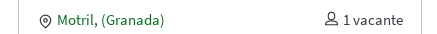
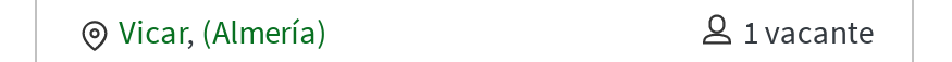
[57,10,165,29] Motril, (Granada) -> [119,10,328,52] Vicar, (Almería)

